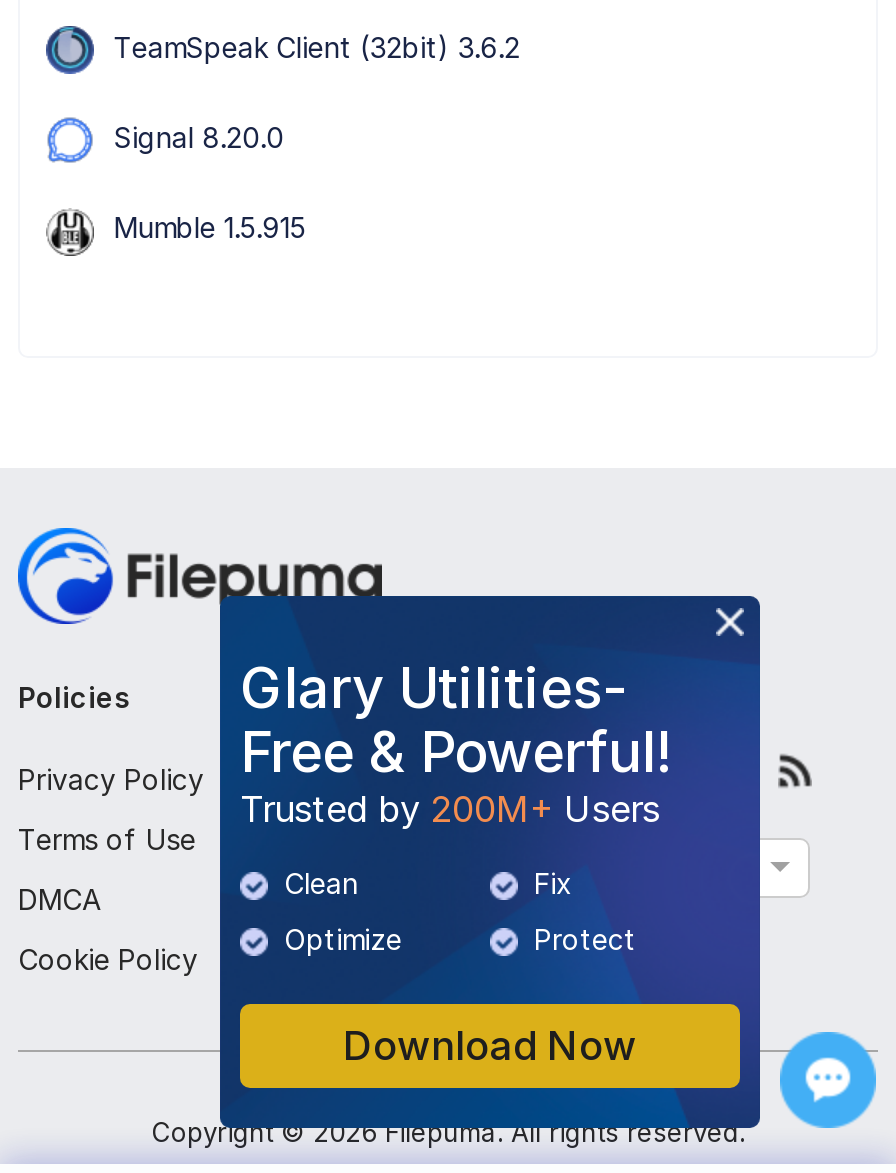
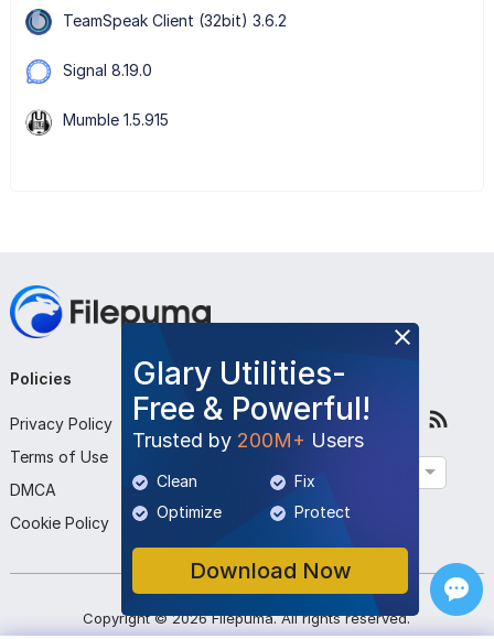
[114,120,284,154] Signal 8.20.0 -> [63,61,152,80] Signal 8.19.0

